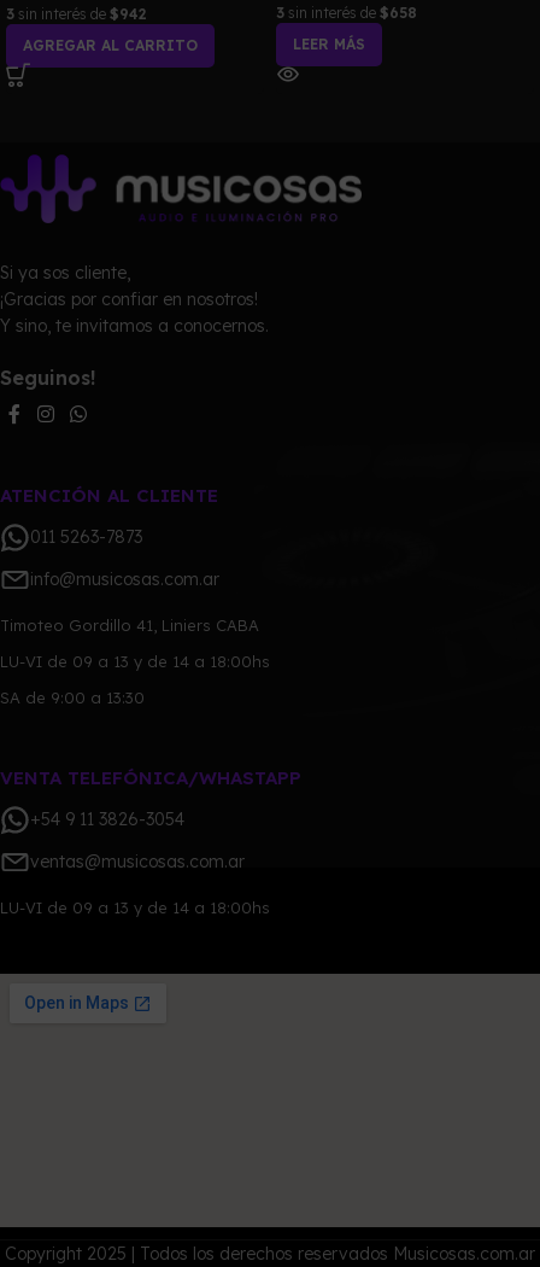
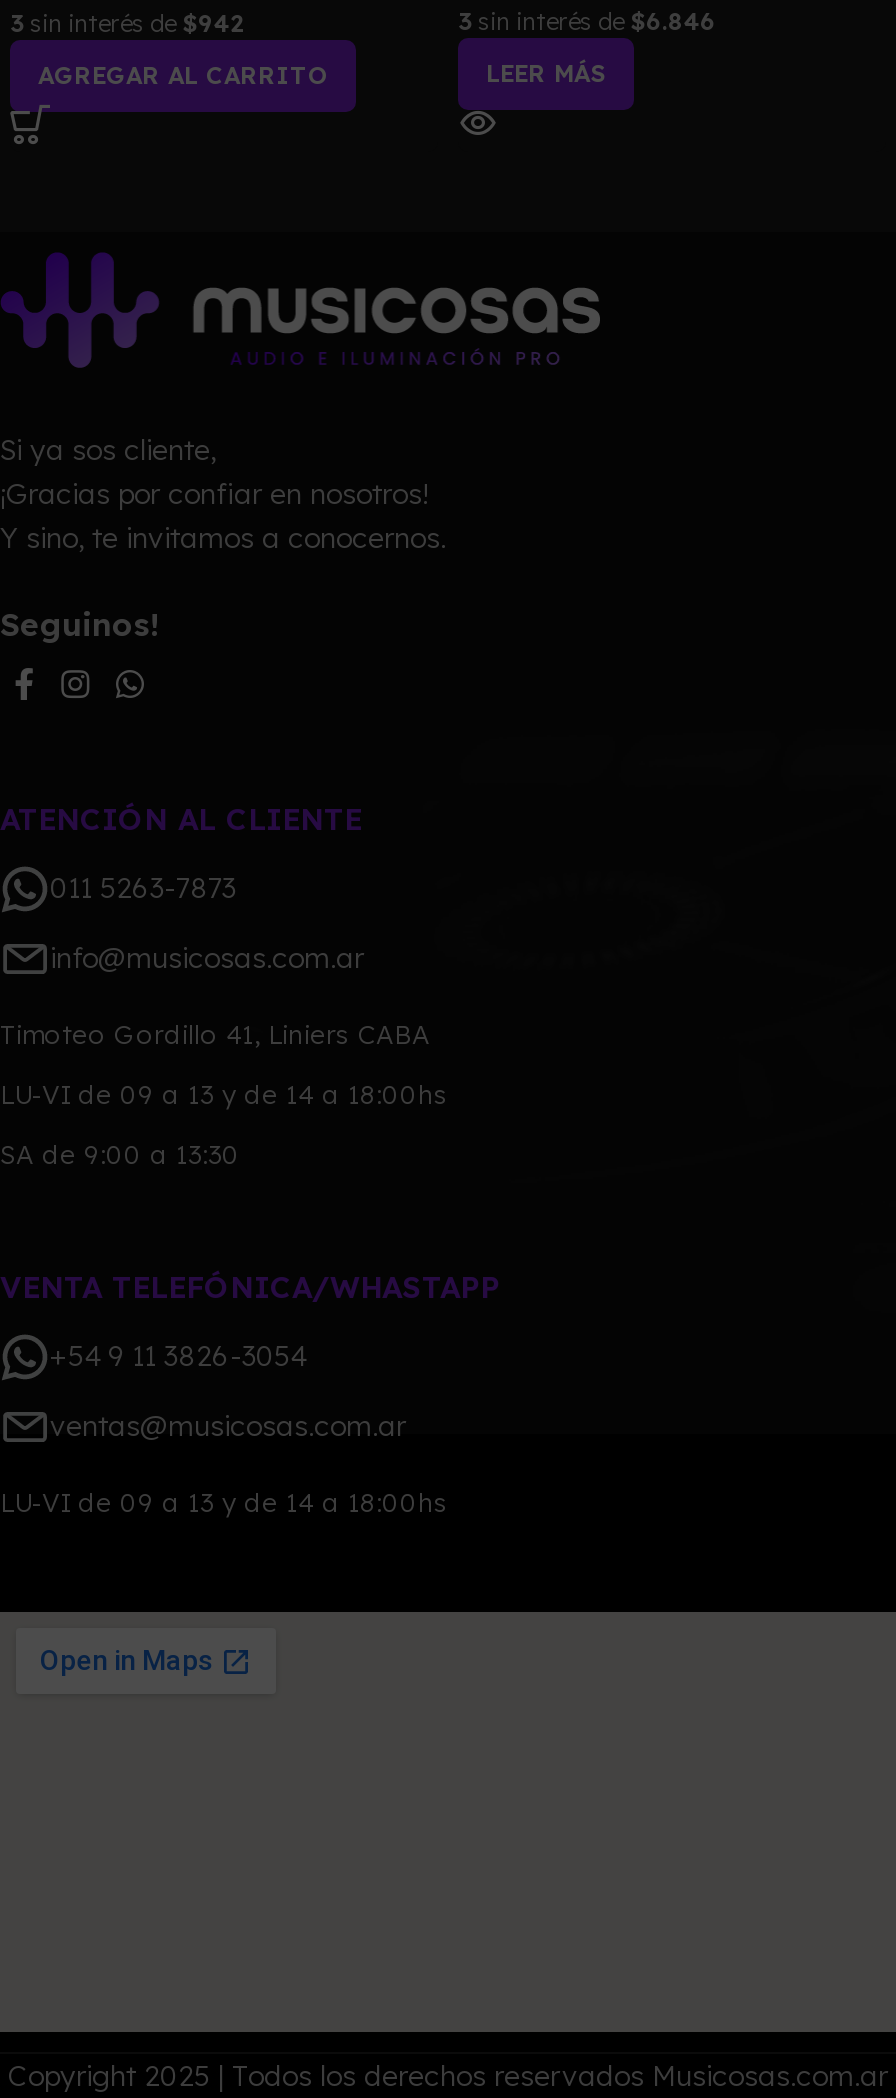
[276,4,417,22] 3 sin interés de $658 -> [458,7,716,37] 3 sin interés de $6.846

